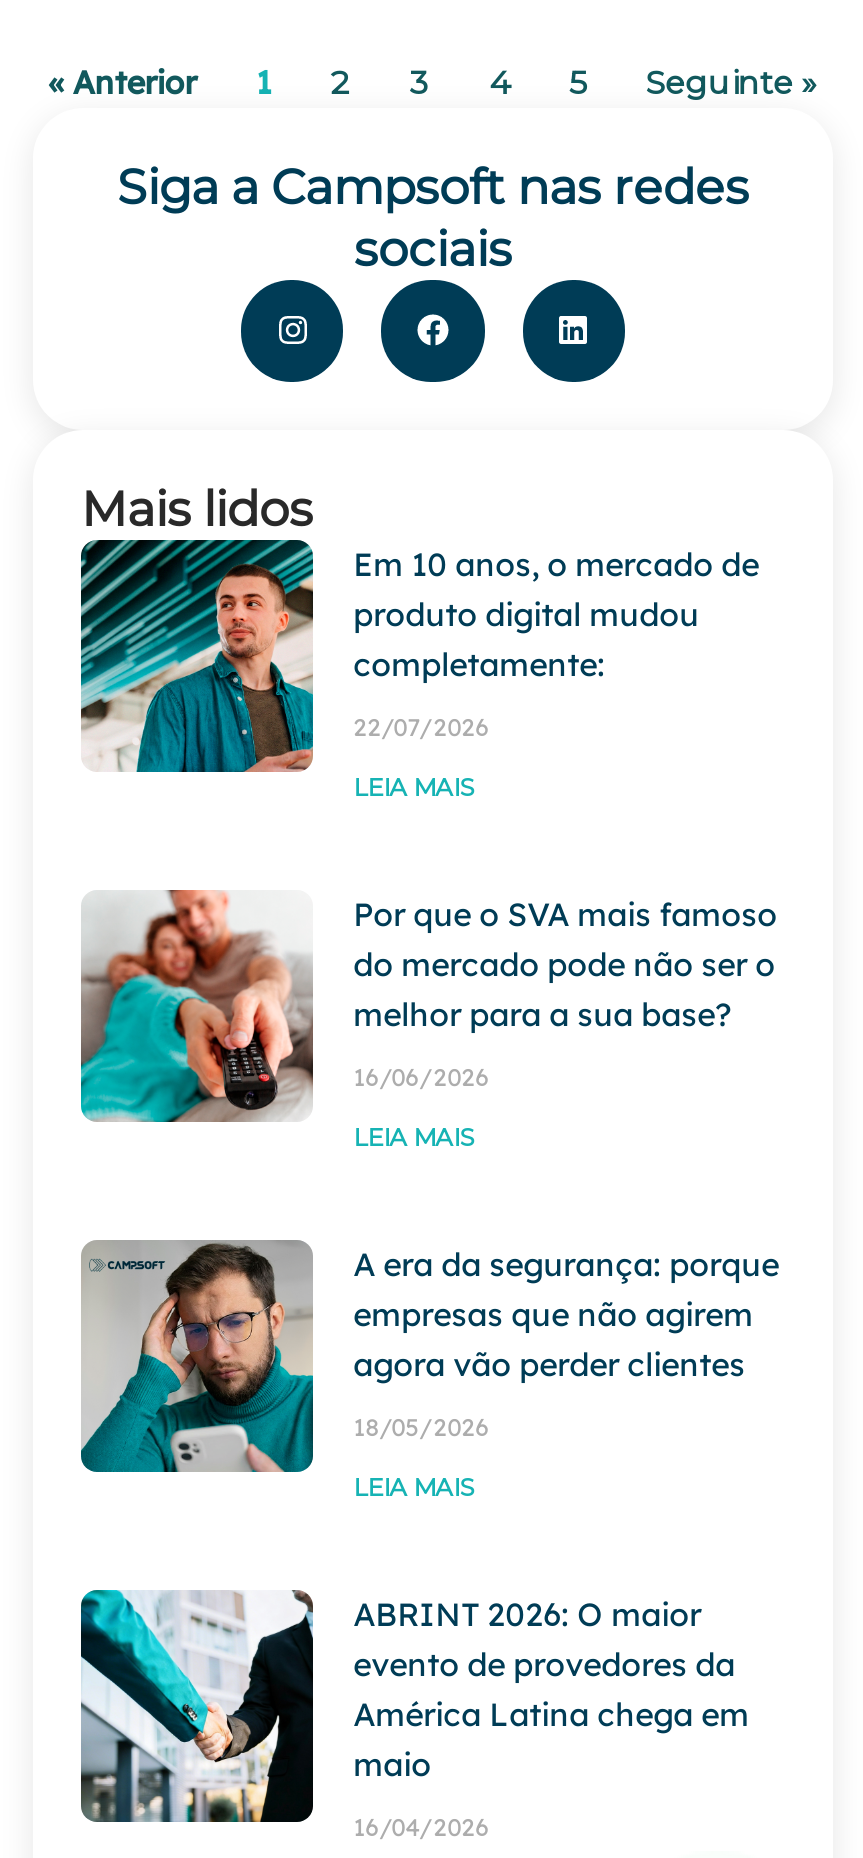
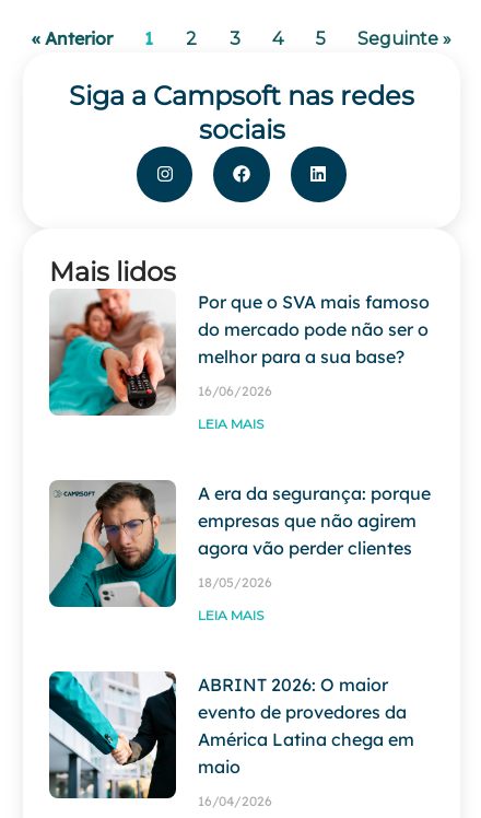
[79,542,759,802] [image] | Em 10 anos, o mercado de | produto digital mudou | completamente: | 22/07/2026 | LEIA MAIS -> none

